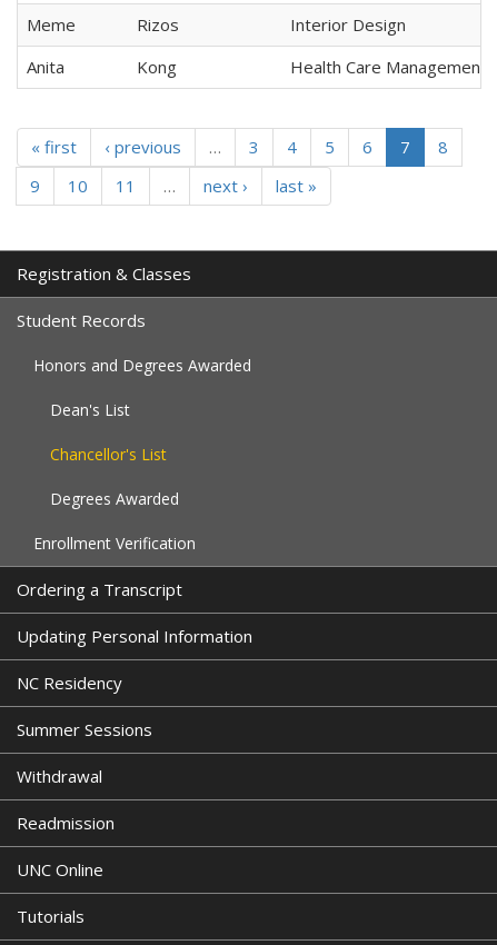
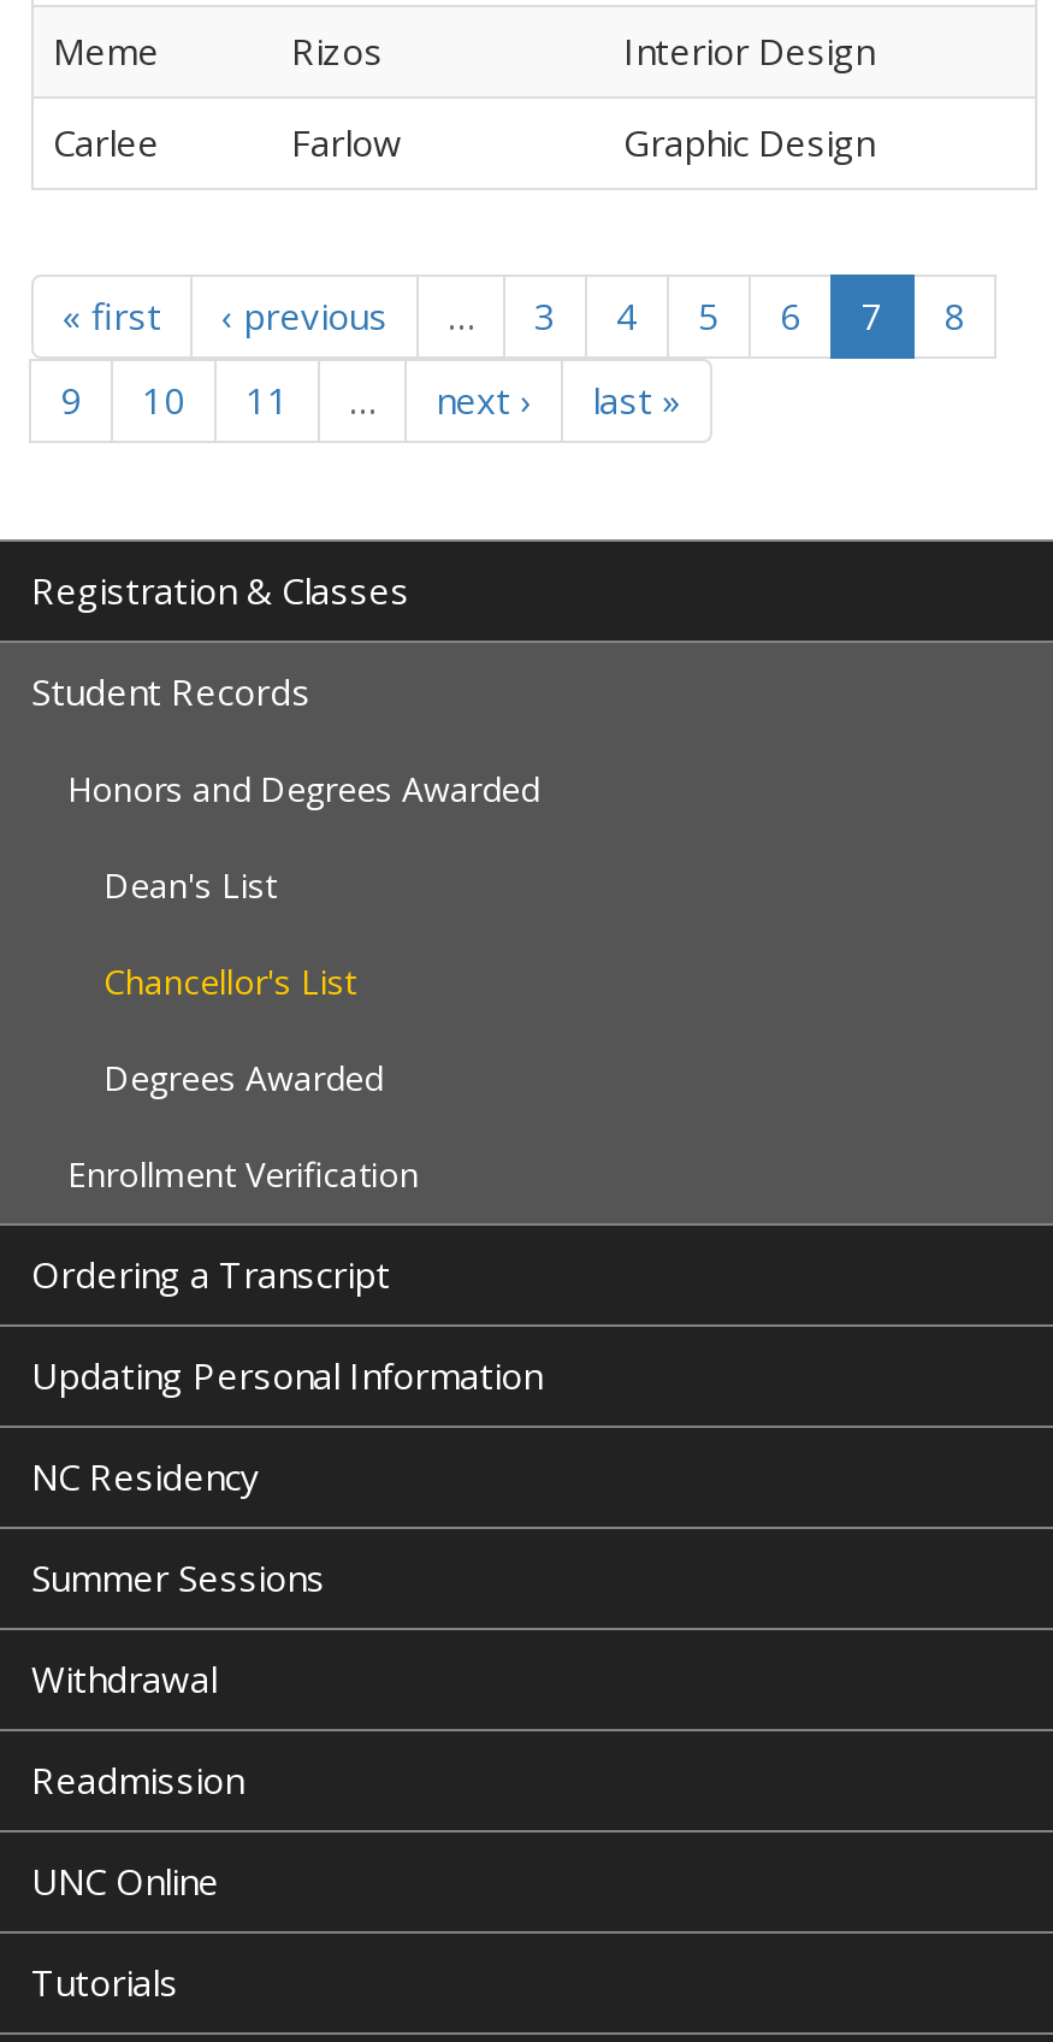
[27,55,487,77] Anita | Kong | Health Care Management -> [53,117,874,165] Carlee | Farlow | Graphic Design

